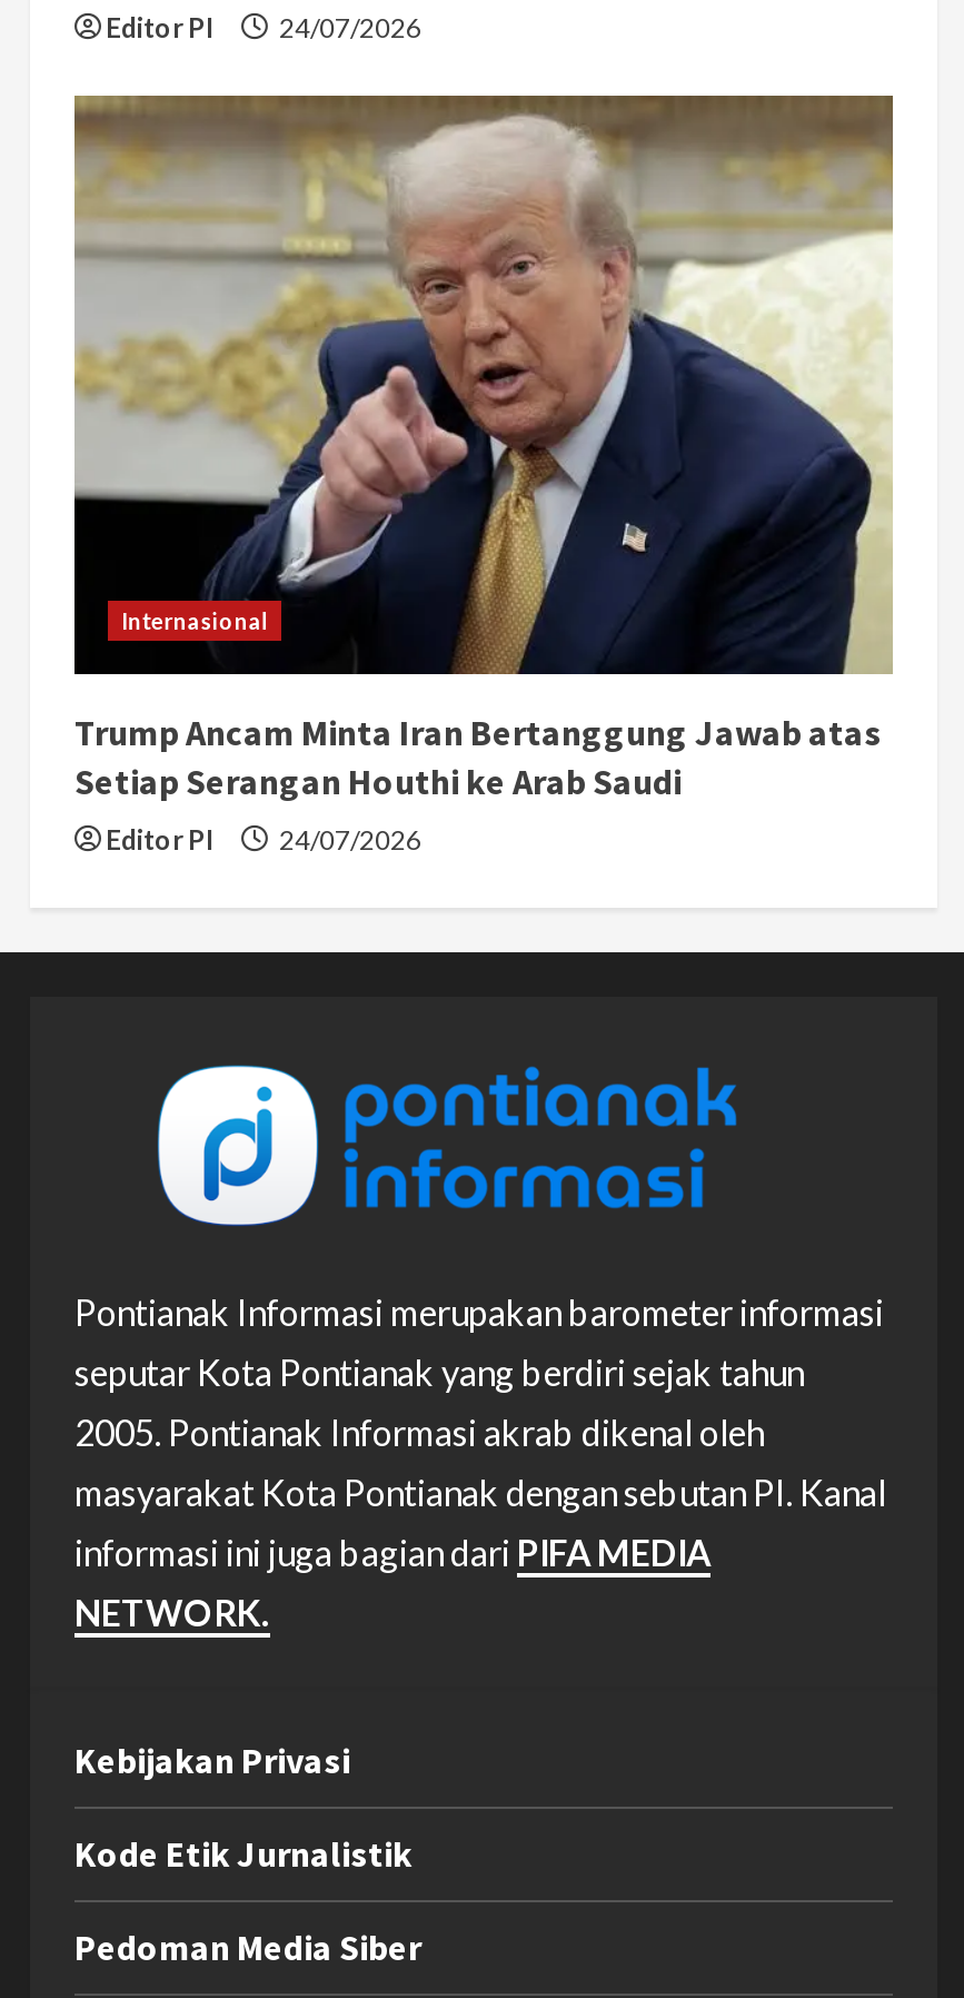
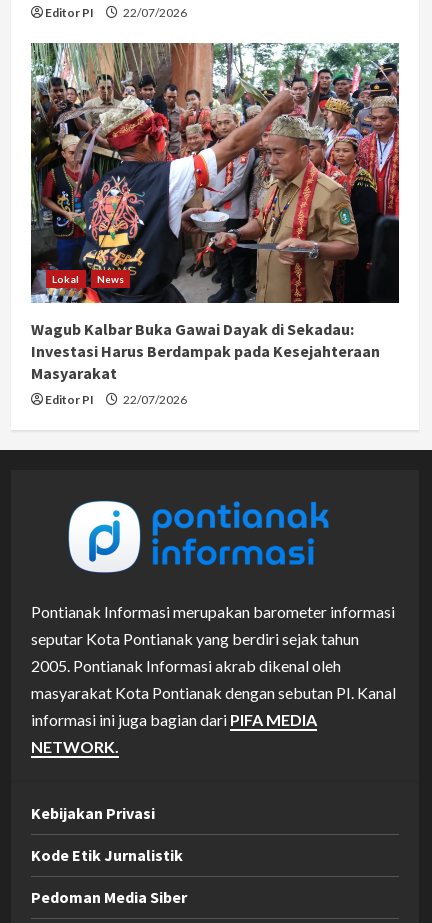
[106,11,421,44] Editor PI 24/07/2026 -> [45,5,187,20] Editor PI 22/07/2026
[74,93,893,674] [image] | Internasional -> [30,43,400,304] [image] | Lokal | News
[74,710,882,803] Trump Ancam Minta Iran Bertanggung Jawab atas | Setiap Serangan Houthi ke Arab Saudi -> [31,319,380,383] Wagub Kalbar Buka Gawai Dayak di Sekadau: | Investasi Harus Berdampak pada Kesejahteraan | Masyarakat
[106,823,421,856] Editor PI 24/07/2026 -> [45,392,187,407] Editor PI 22/07/2026

